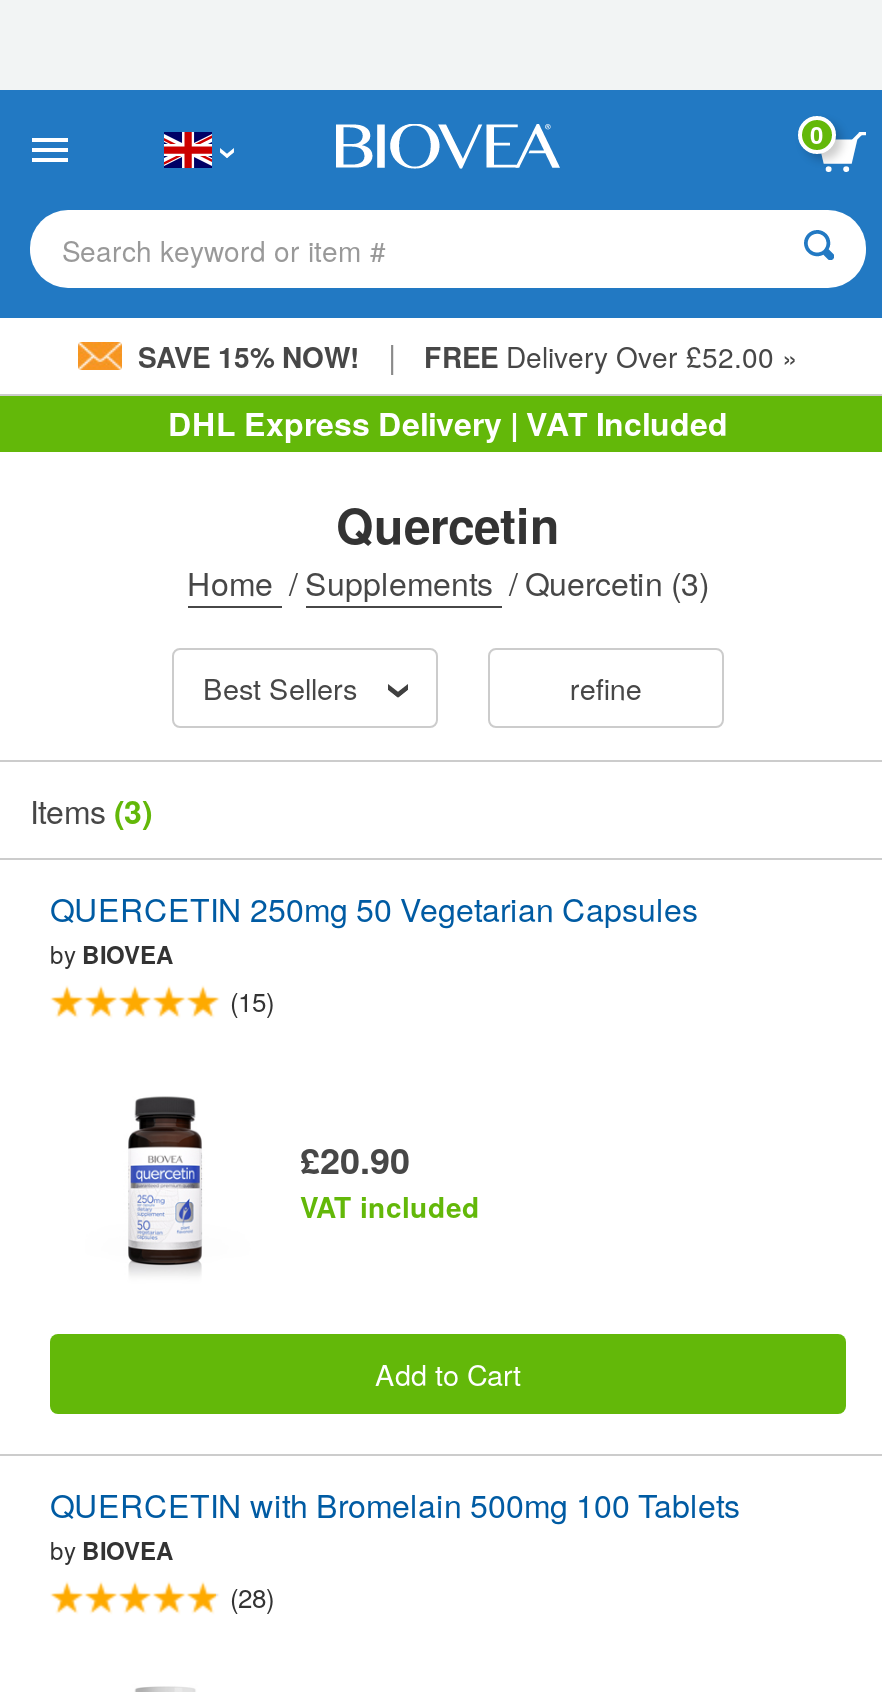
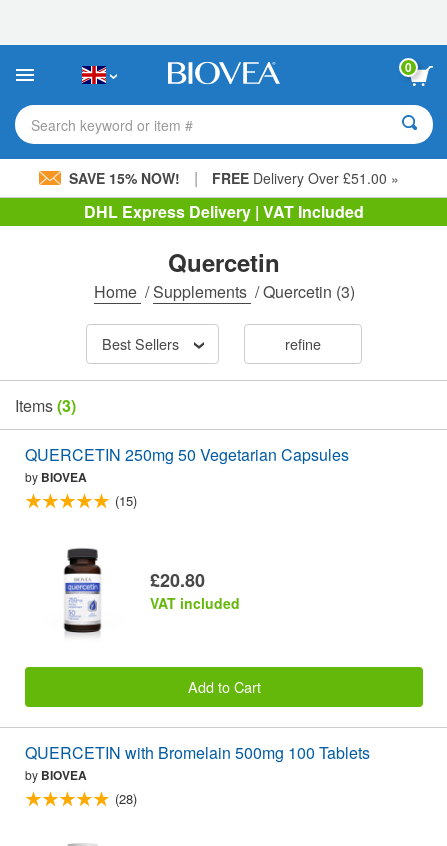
[424,336,798,376] FREE Delivery Over £52.00 » -> [212,168,399,188] FREE Delivery Over £51.00 »
[300,1133,410,1185] £20.90 -> [150,567,205,593] £20.80

